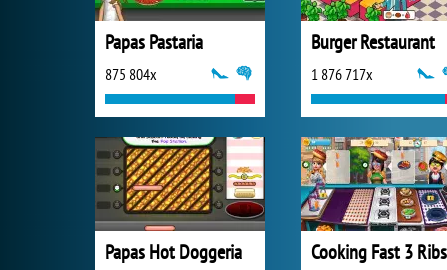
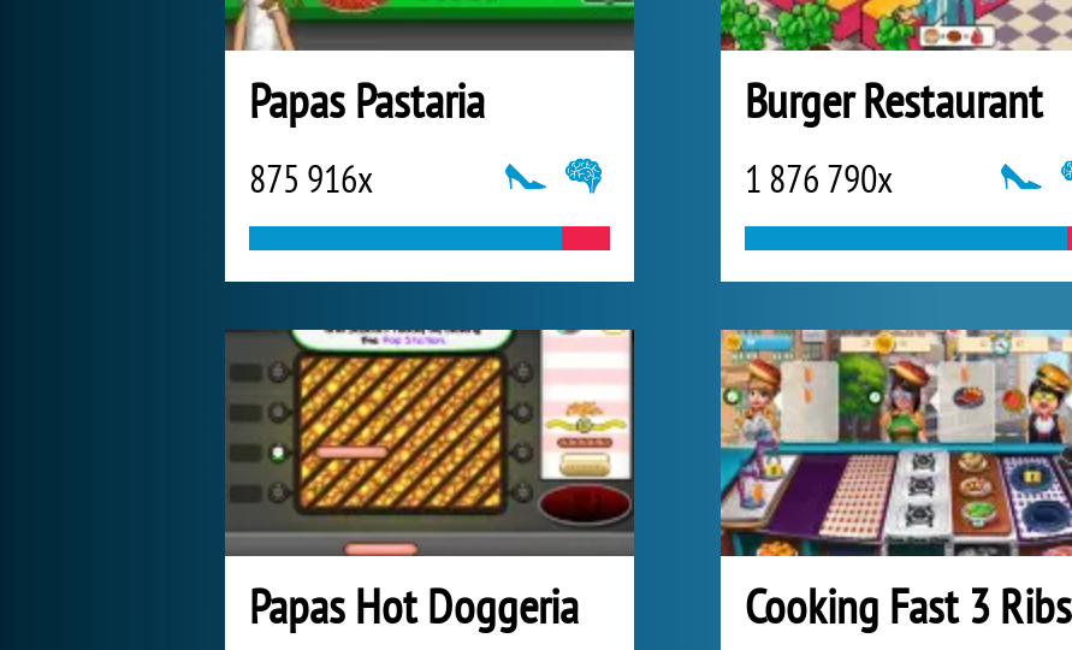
[105,64,157,84] 875 804x -> [249,154,374,202] 875 916x
[311,64,373,84] 1 876 717x -> [745,154,894,202] 1 876 790x

